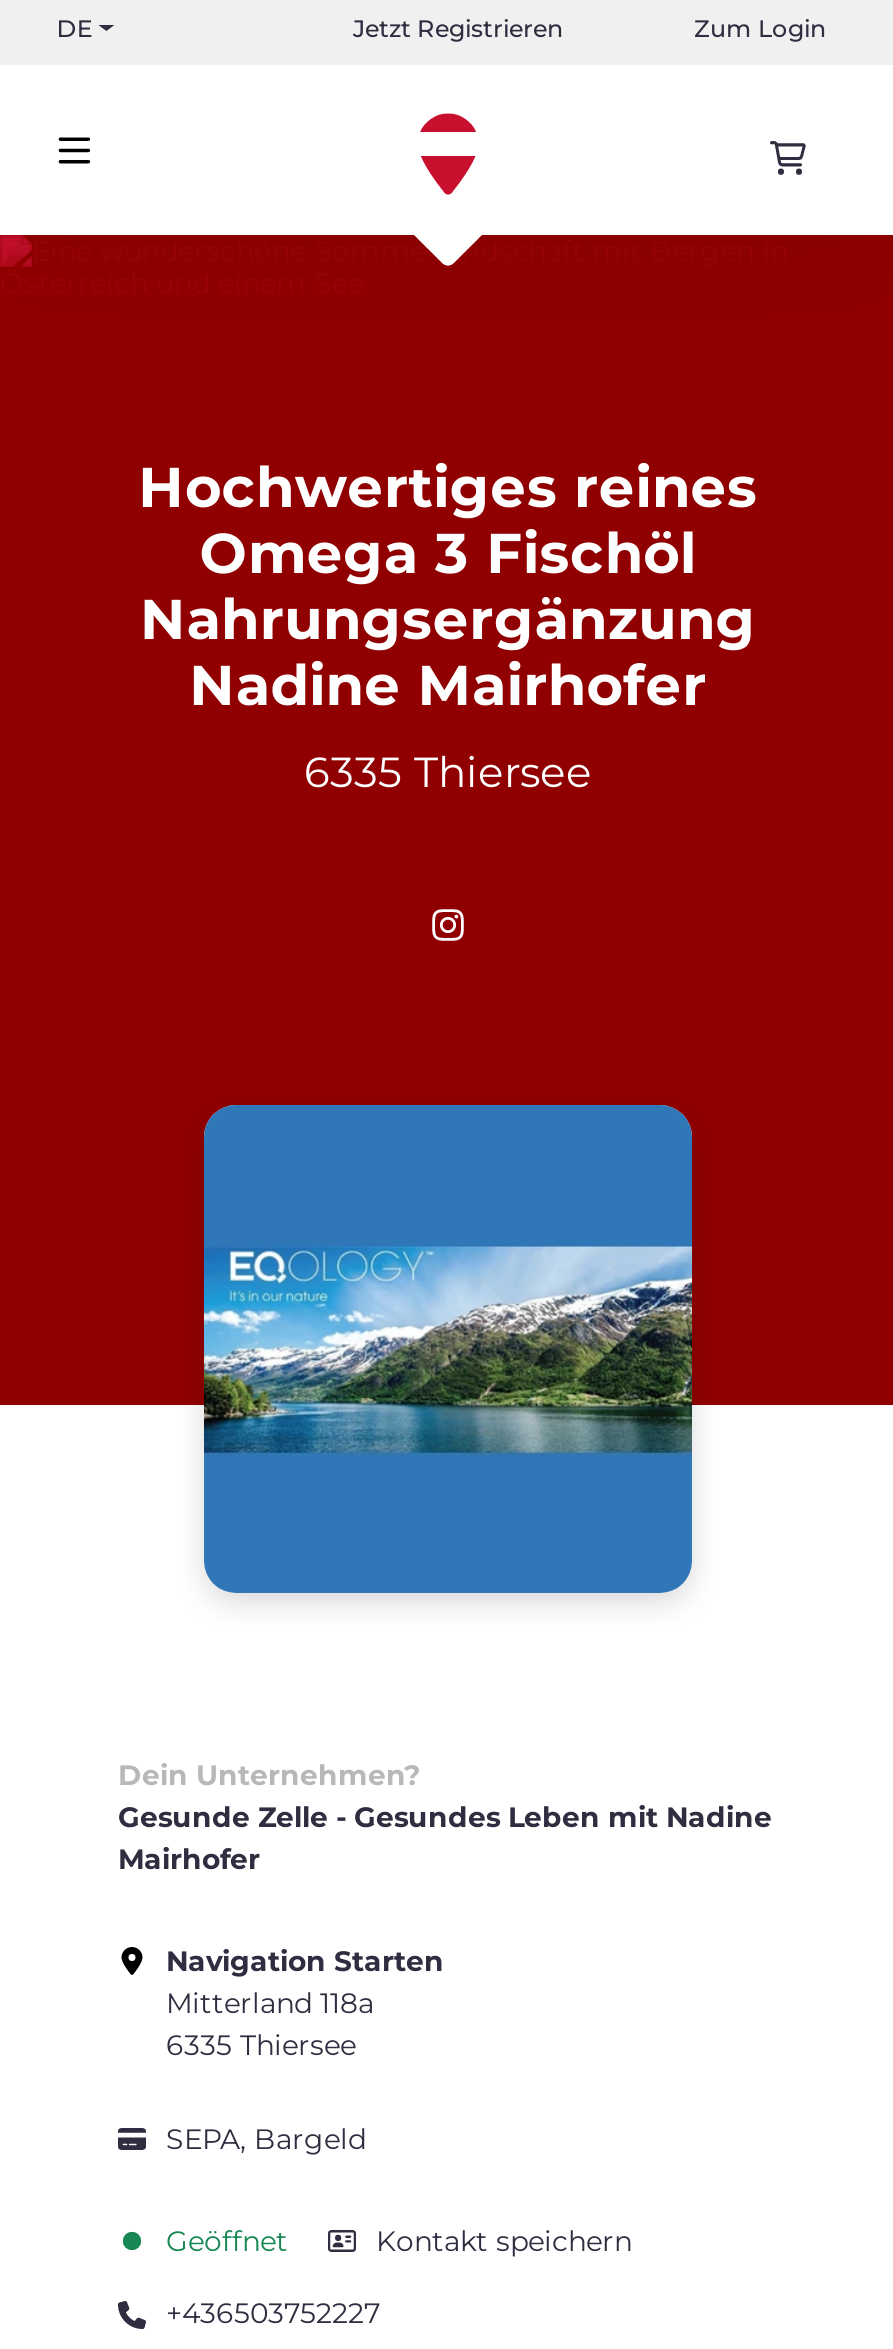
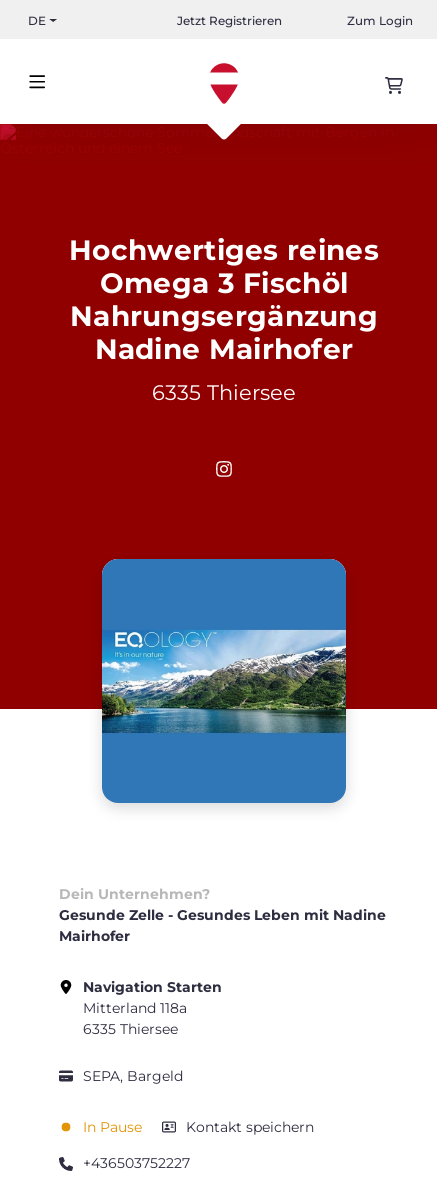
[166,2223,288,2259] Geöffnet -> [83,1118,142,1136] In Pause

